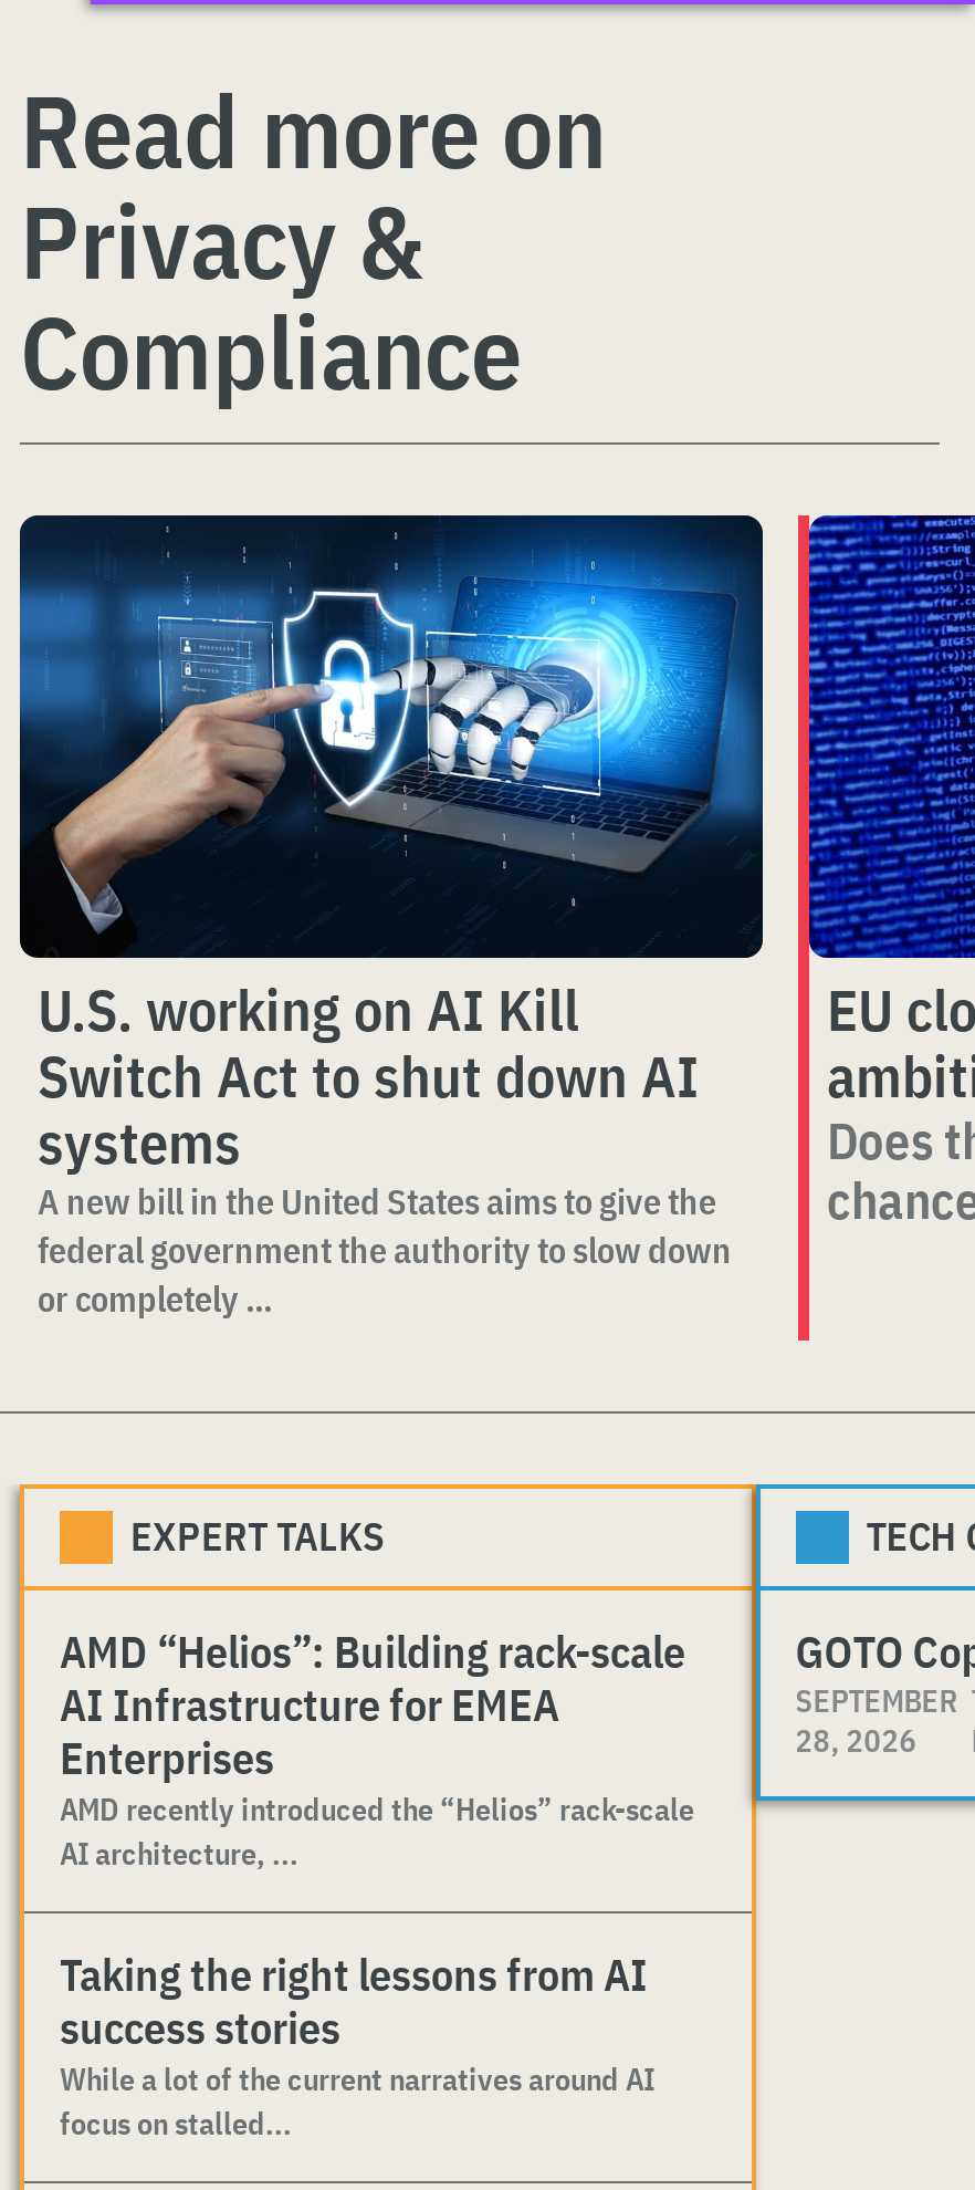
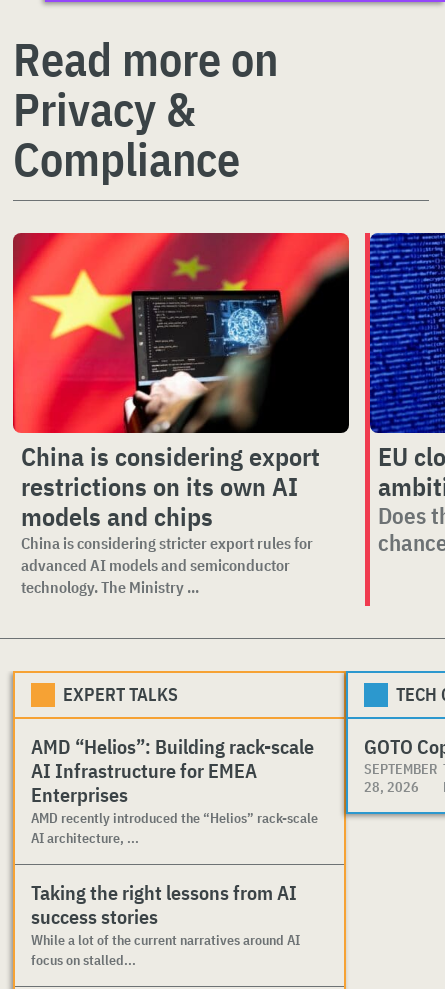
[18,513,765,1320] [image] | U.S. working on AI Kill | Switch Act to shut down AI | systems | A new bill in the United States aims to give the | federal government the authority to slow down | or completely ... -> [12,232,350,597] [image] | China is considering export | restrictions on its own AI | models and chips | China is considering stricter export rules for | advanced AI models and semiconductor | technology. The Ministry ...

